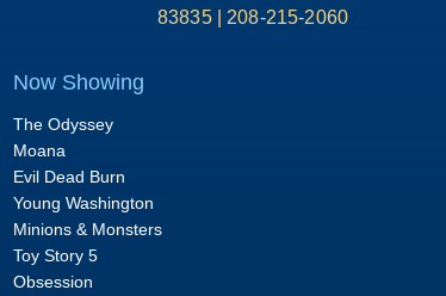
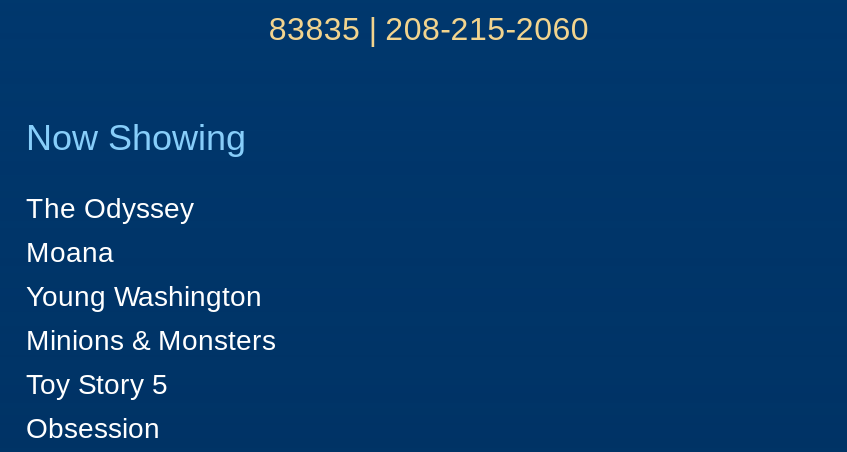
[13,168,125,187] Evil Dead Burn -> none

